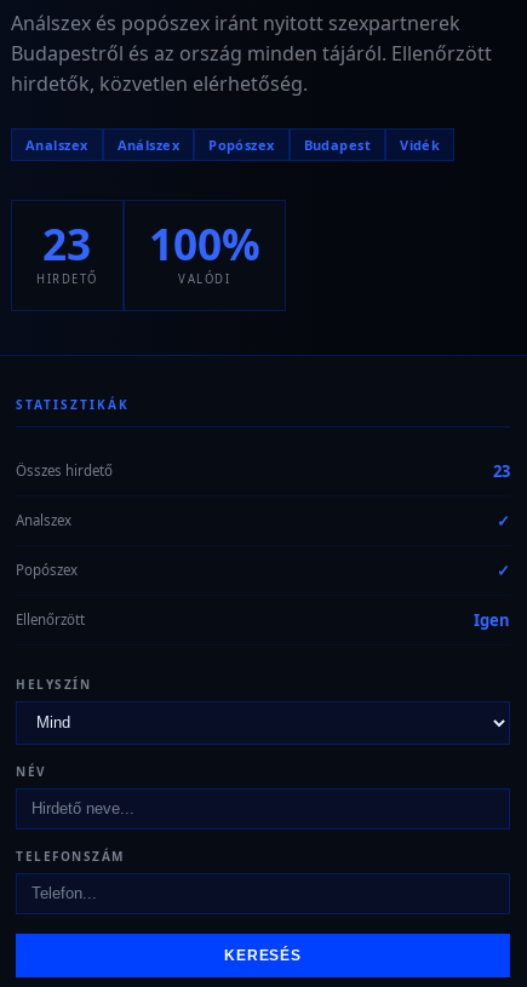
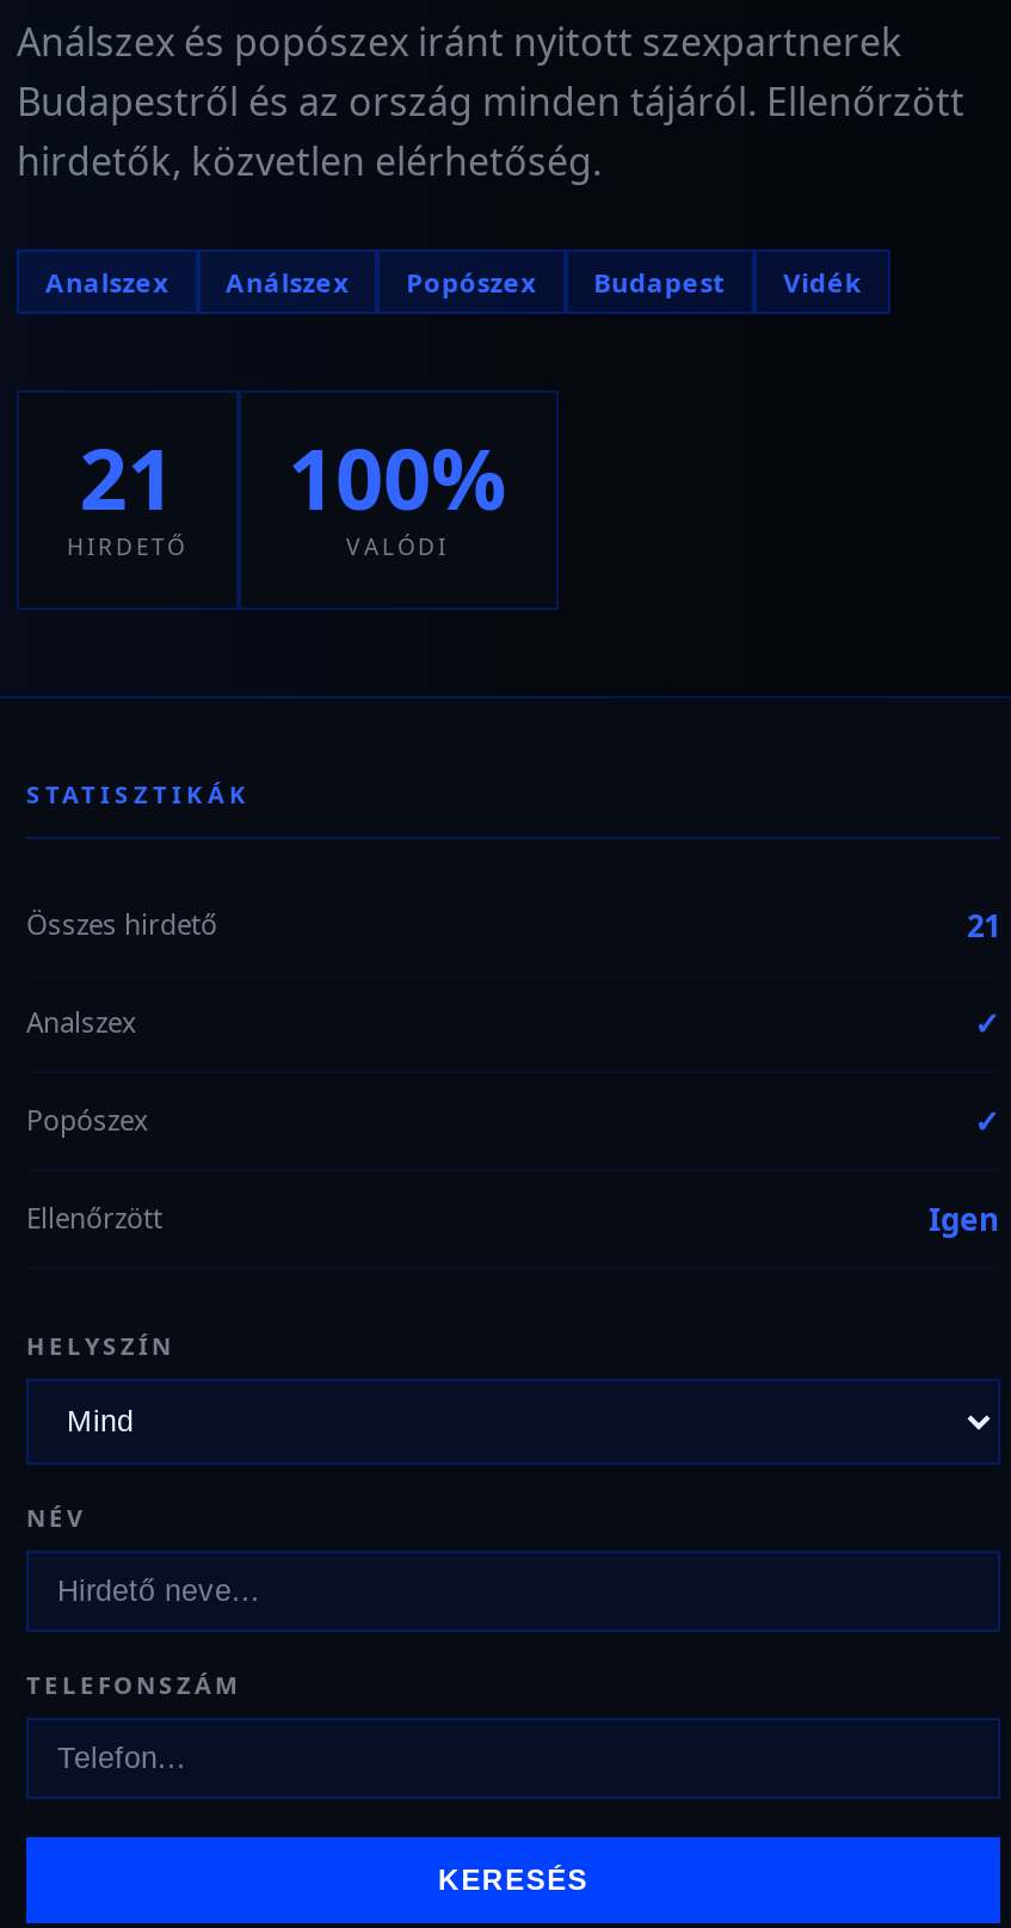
[43,214,260,272] 23 100% -> [79,419,507,534] 21 100%
[493,460,510,482] 23 -> [967,904,1000,947] 21

